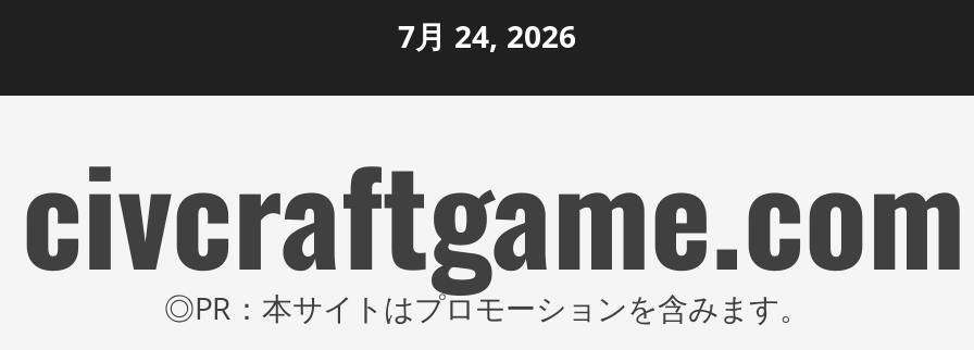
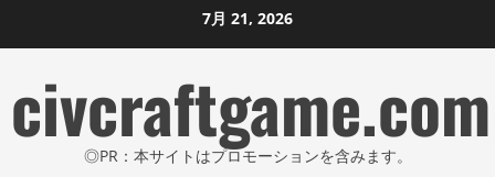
[398,15,576,57] 7月 24, 2026 -> [202,8,293,29] 7月 21, 2026

